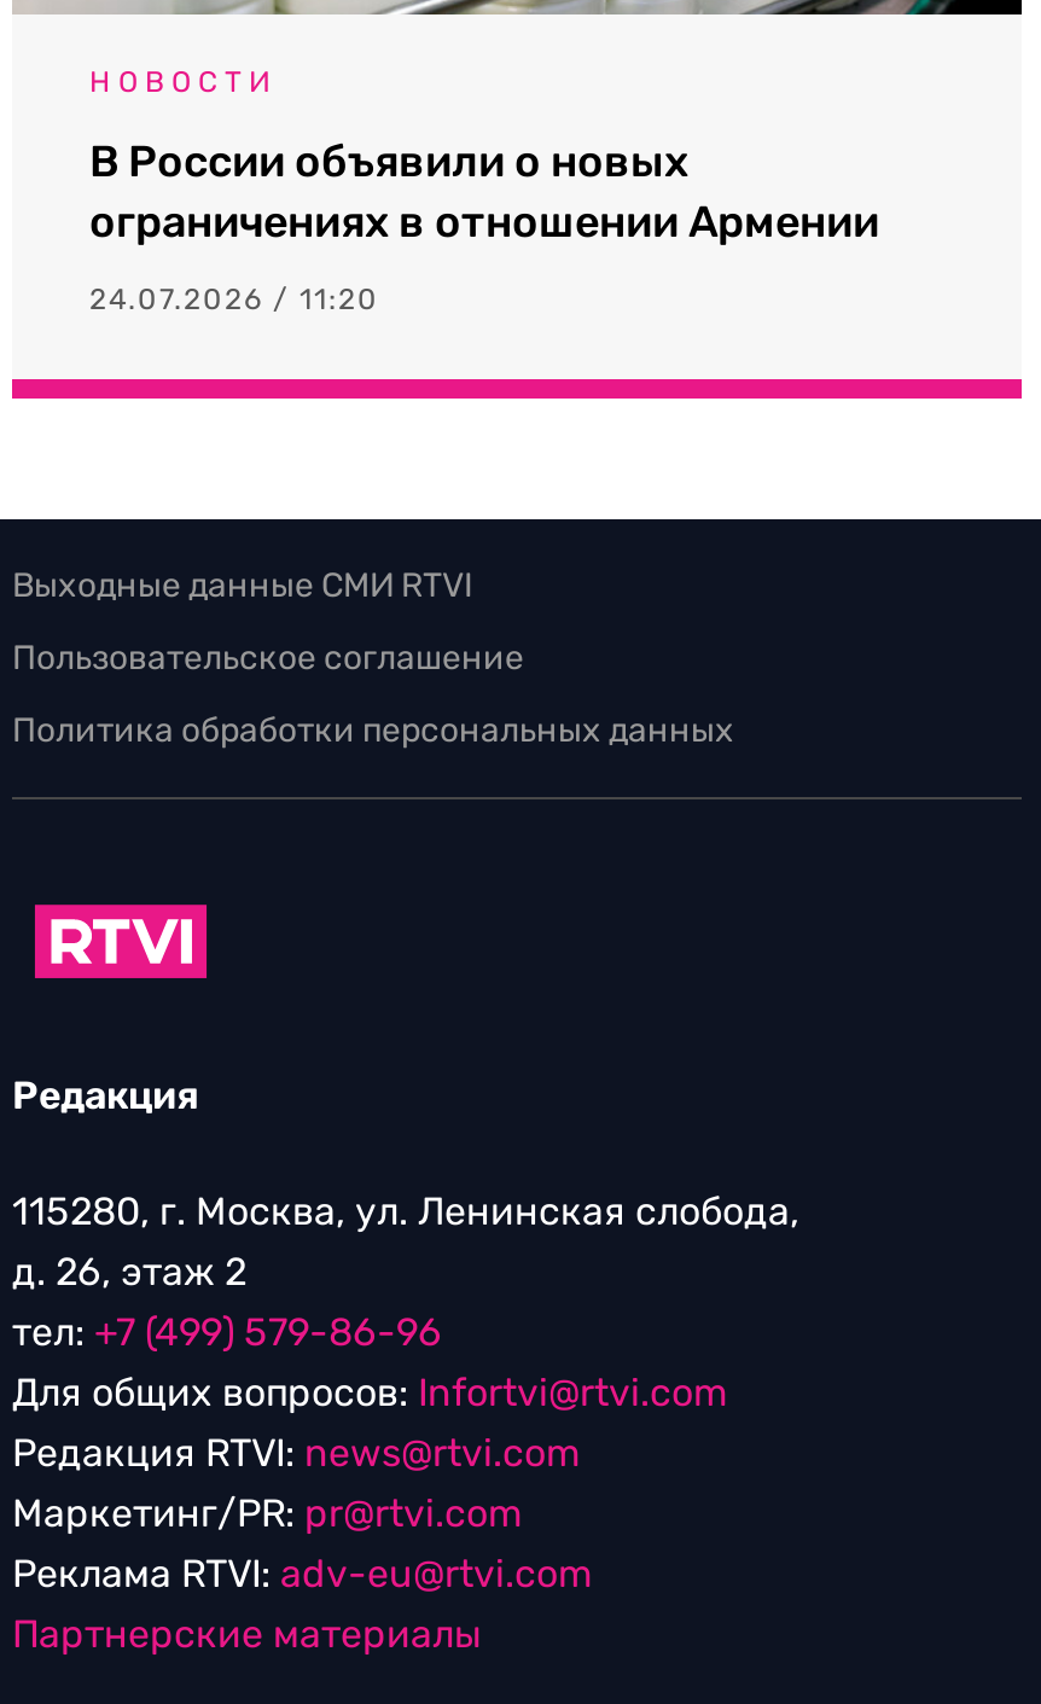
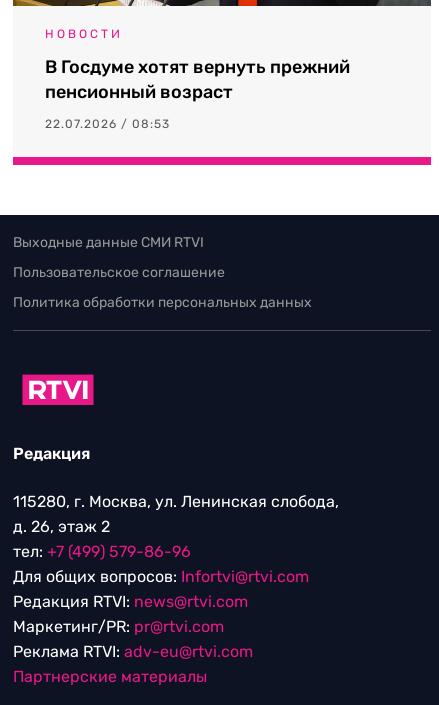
[89,135,879,249] В России объявили о новых | ограничениях в отношении Армении -> [45,56,350,103] В Госдуме хотят вернуть прежний | пенсионный возраст
[89,283,379,317] 24.07.2026 / 11:20 -> [45,117,170,131] 22.07.2026 / 08:53

